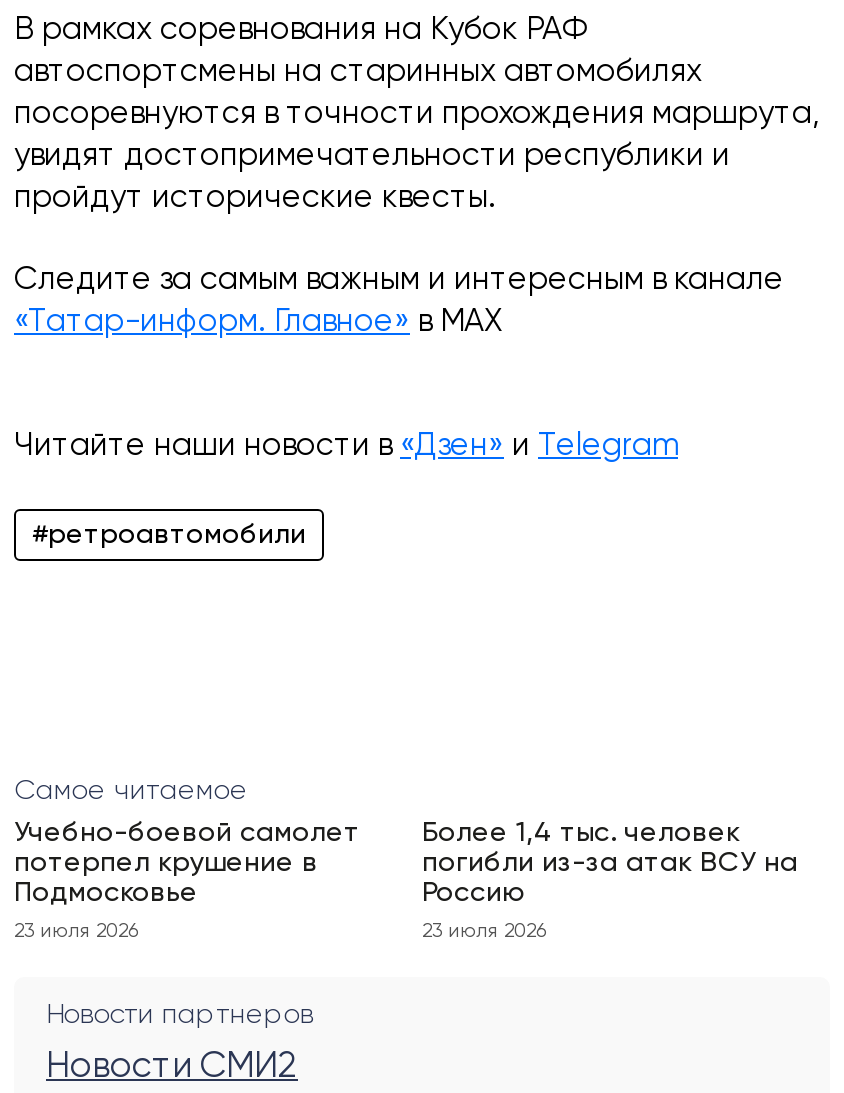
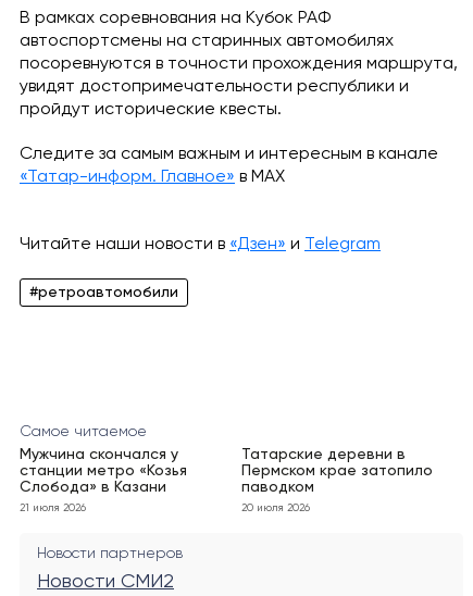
[14,819,360,907] Учебно-боевой самолет | потерпел крушение в | Подмосковье -> [20,447,187,495] Мужчина скончался у | станции метро «Козья | Слобода» в Казани
[422,819,798,907] Более 1,4 тыс. человек | погибли из-за атак ВСУ на | Россию -> [241,447,433,495] Татарские деревни в | Пермском крае затопило | паводком
[14,921,138,941] 23 июля 2026 -> [20,502,86,513] 21 июля 2026
[422,921,546,941] 23 июля 2026 -> [241,502,310,513] 20 июля 2026

